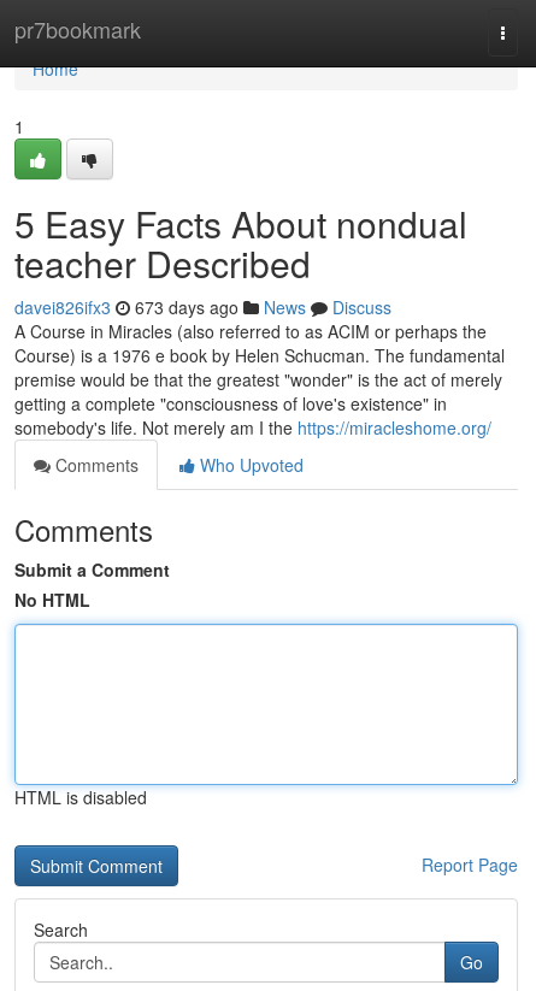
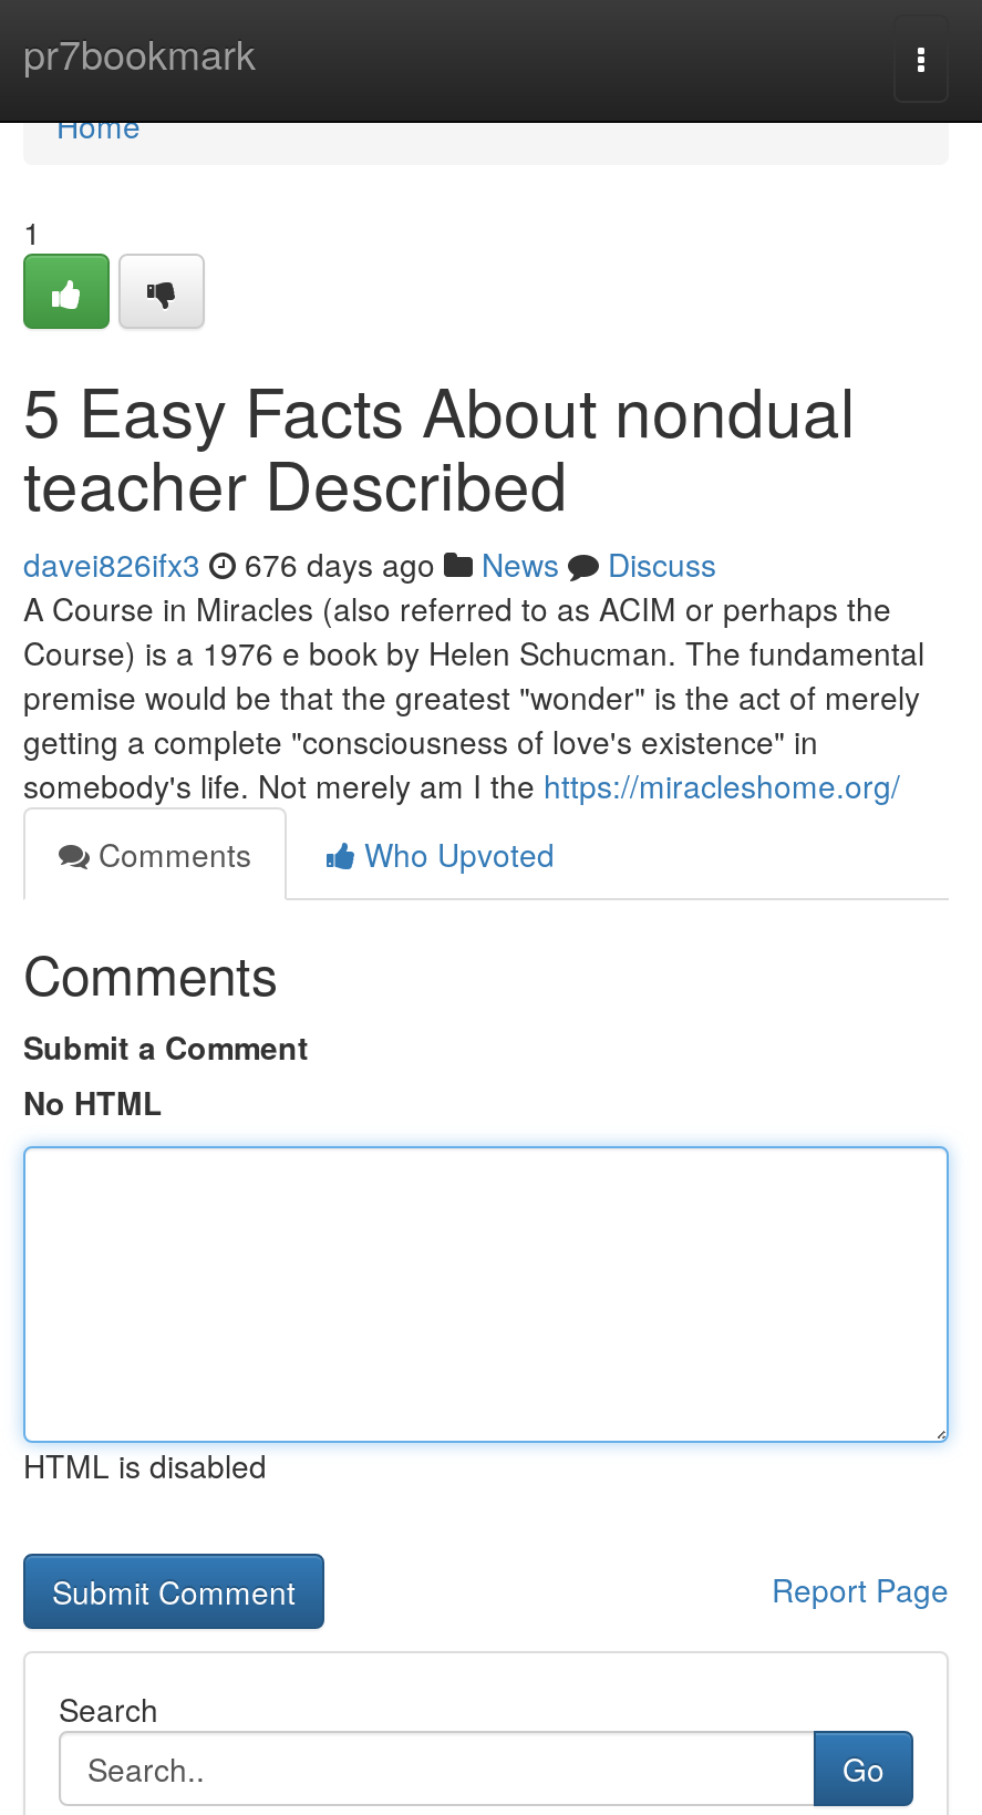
[14,295,391,319] davei826ifx3 673 days ago News Discuss -> [23,542,716,586] davei826ifx3 676 days ago News Discuss

